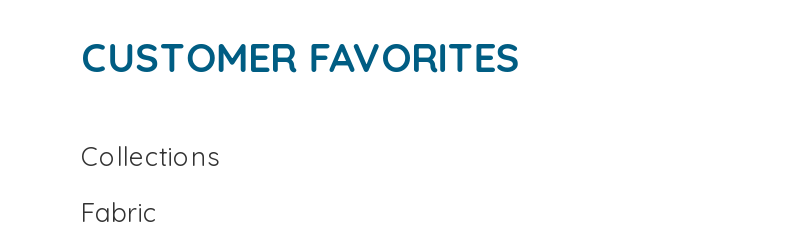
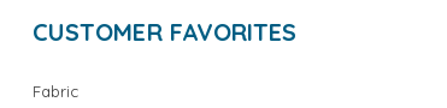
[81,141,219,173] Collections -> none

